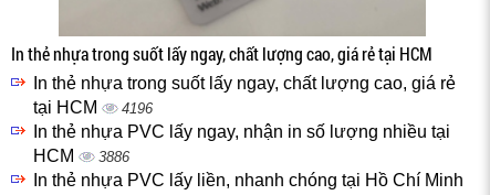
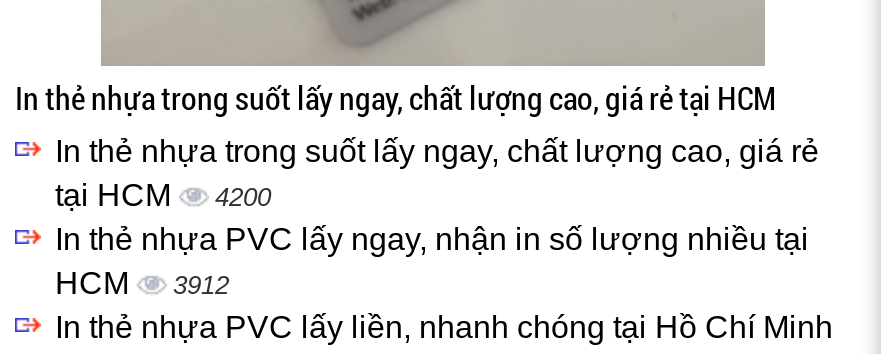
[33,98,153,117] tại HCM 4196 -> [55,178,271,212] tại HCM 4200
[33,147,129,165] HCM 3886 -> [55,266,229,300] HCM 3912

